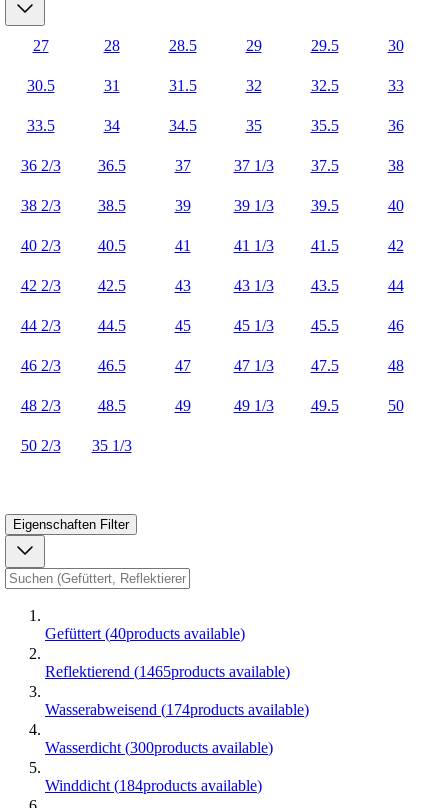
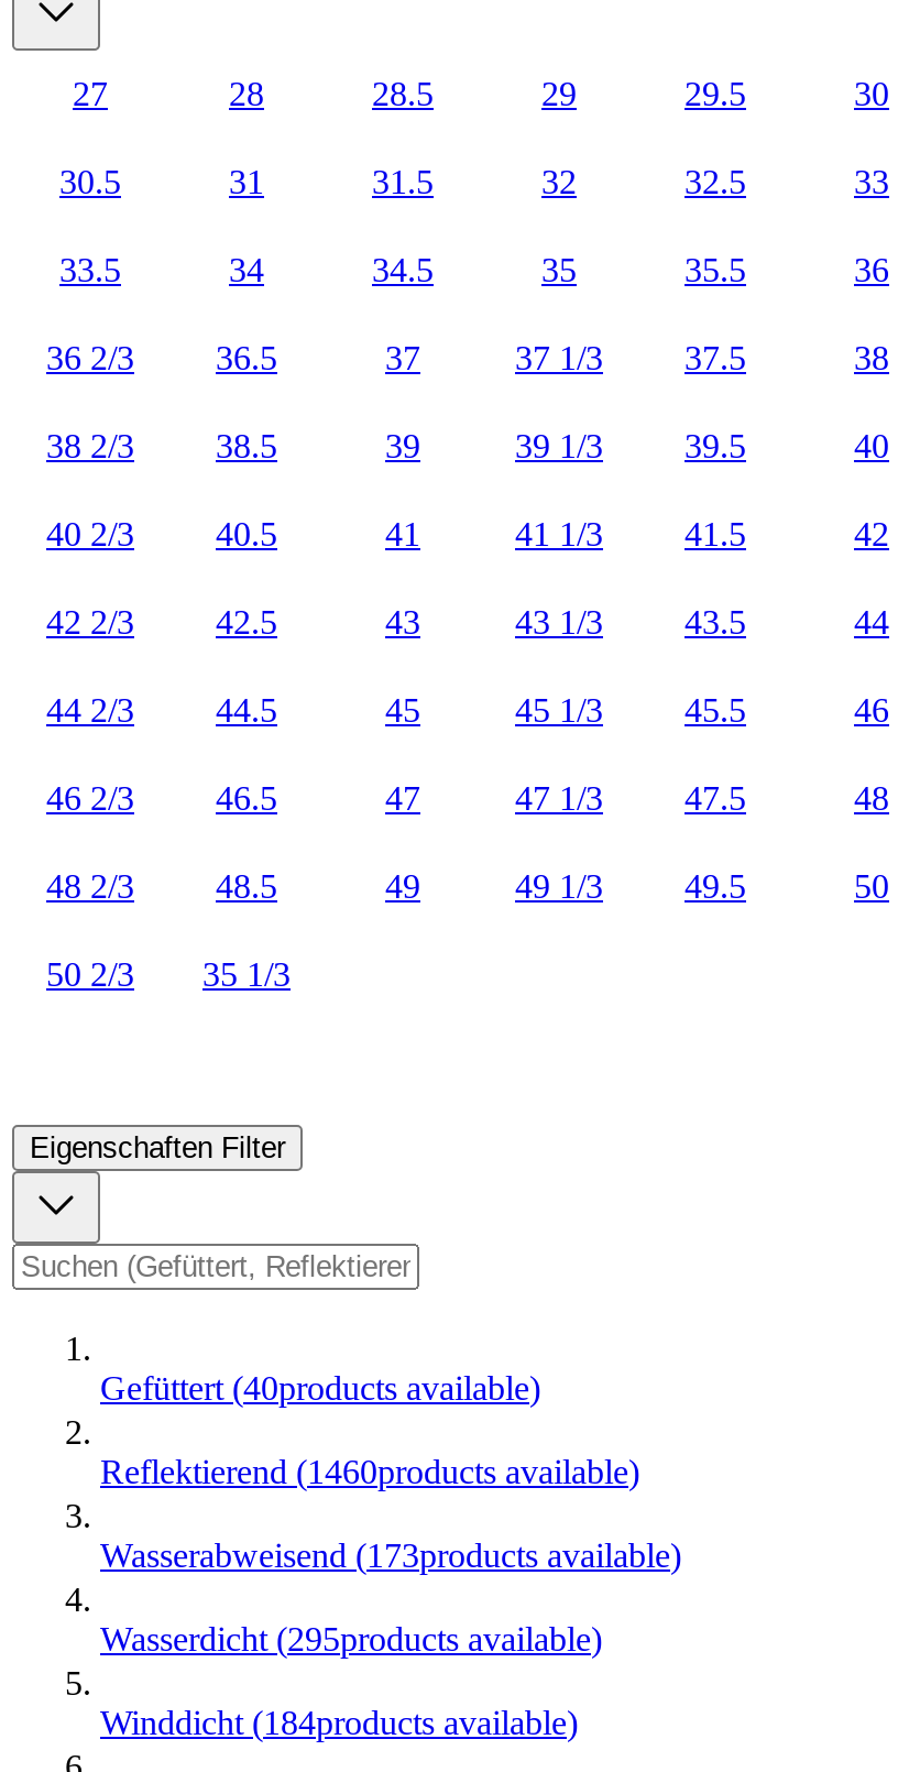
[45,663,290,680] Reflektierend (1465products available) -> [100,1453,639,1490] Reflektierend (1460products available)
[45,701,309,718] Wasserabweisend (174products available) -> [100,1536,681,1574] Wasserabweisend (173products available)
[45,739,273,756] Wasserdicht (300products available) -> [100,1620,602,1658] Wasserdicht (295products available)

